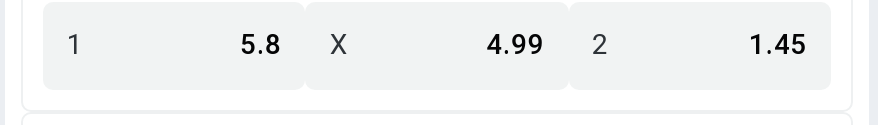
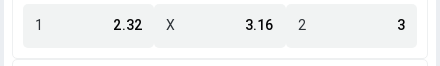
[240,28,348,60] 5.8 X -> [113,17,176,33] 2.32 X
[486,28,609,60] 4.99 2 -> [245,17,306,33] 3.16 2
[749,28,807,60] 1.45 -> [397,17,405,33] 3

